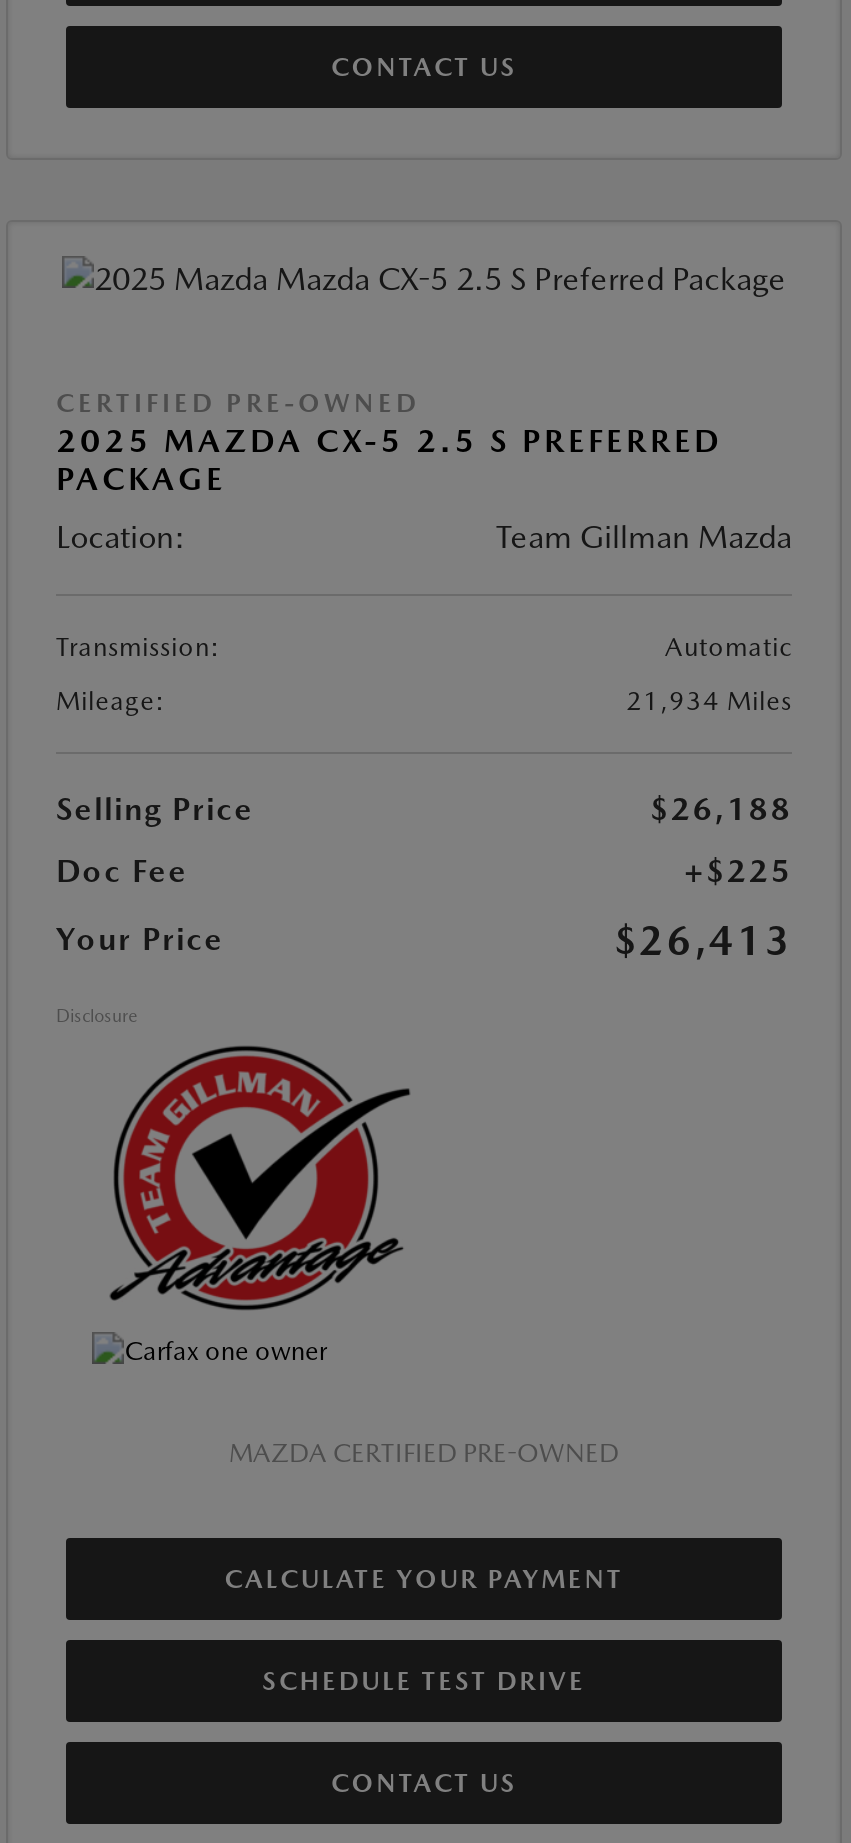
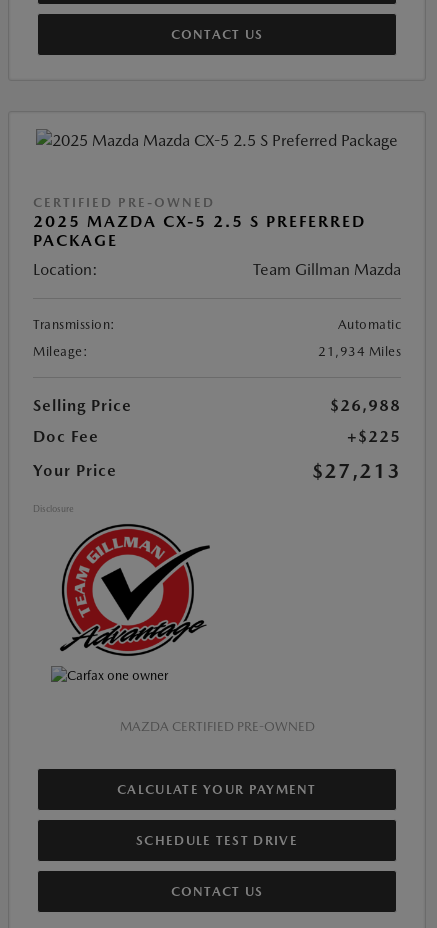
[650,789,792,827] $26,188 -> [330,396,401,415] $26,988
[614,915,792,963] $26,413 -> [312,459,401,483] $27,213

